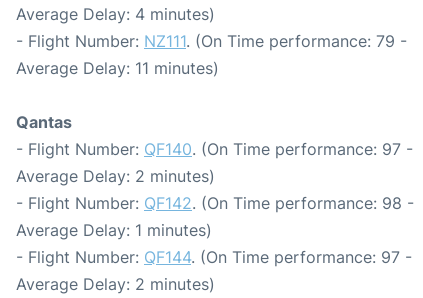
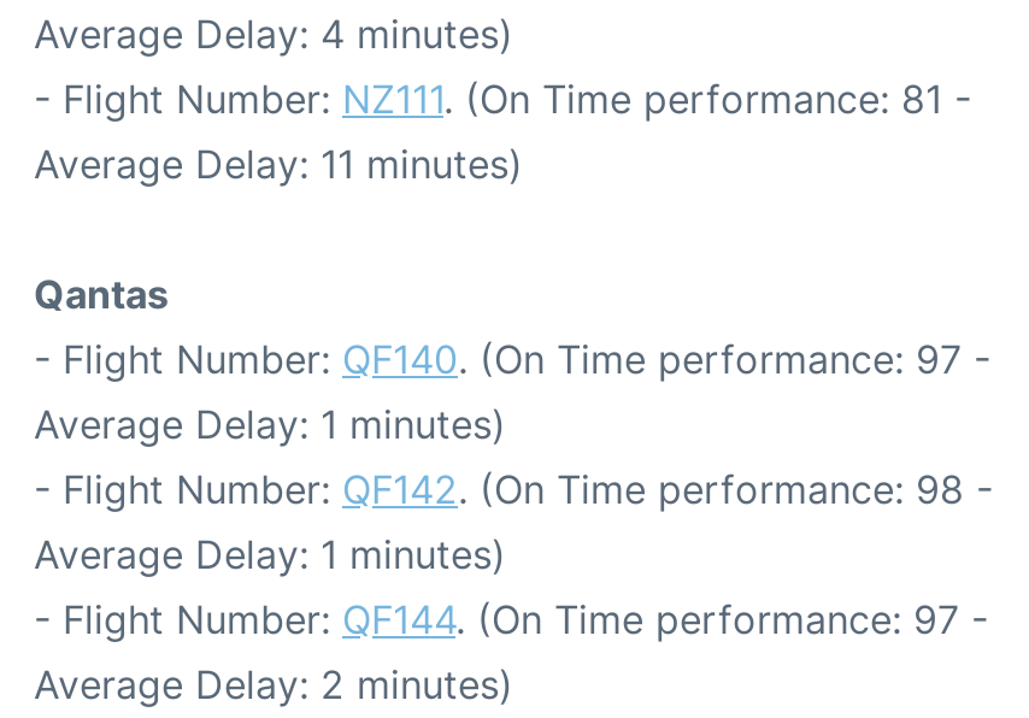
[16,31,407,51] - Flight Number: NZ111. (On Time performance: 79 - -> [34,74,971,122] - Flight Number: NZ111. (On Time performance: 81 -
[16,166,215,186] Average Delay: 2 minutes) -> [34,399,506,447] Average Delay: 1 minutes)

